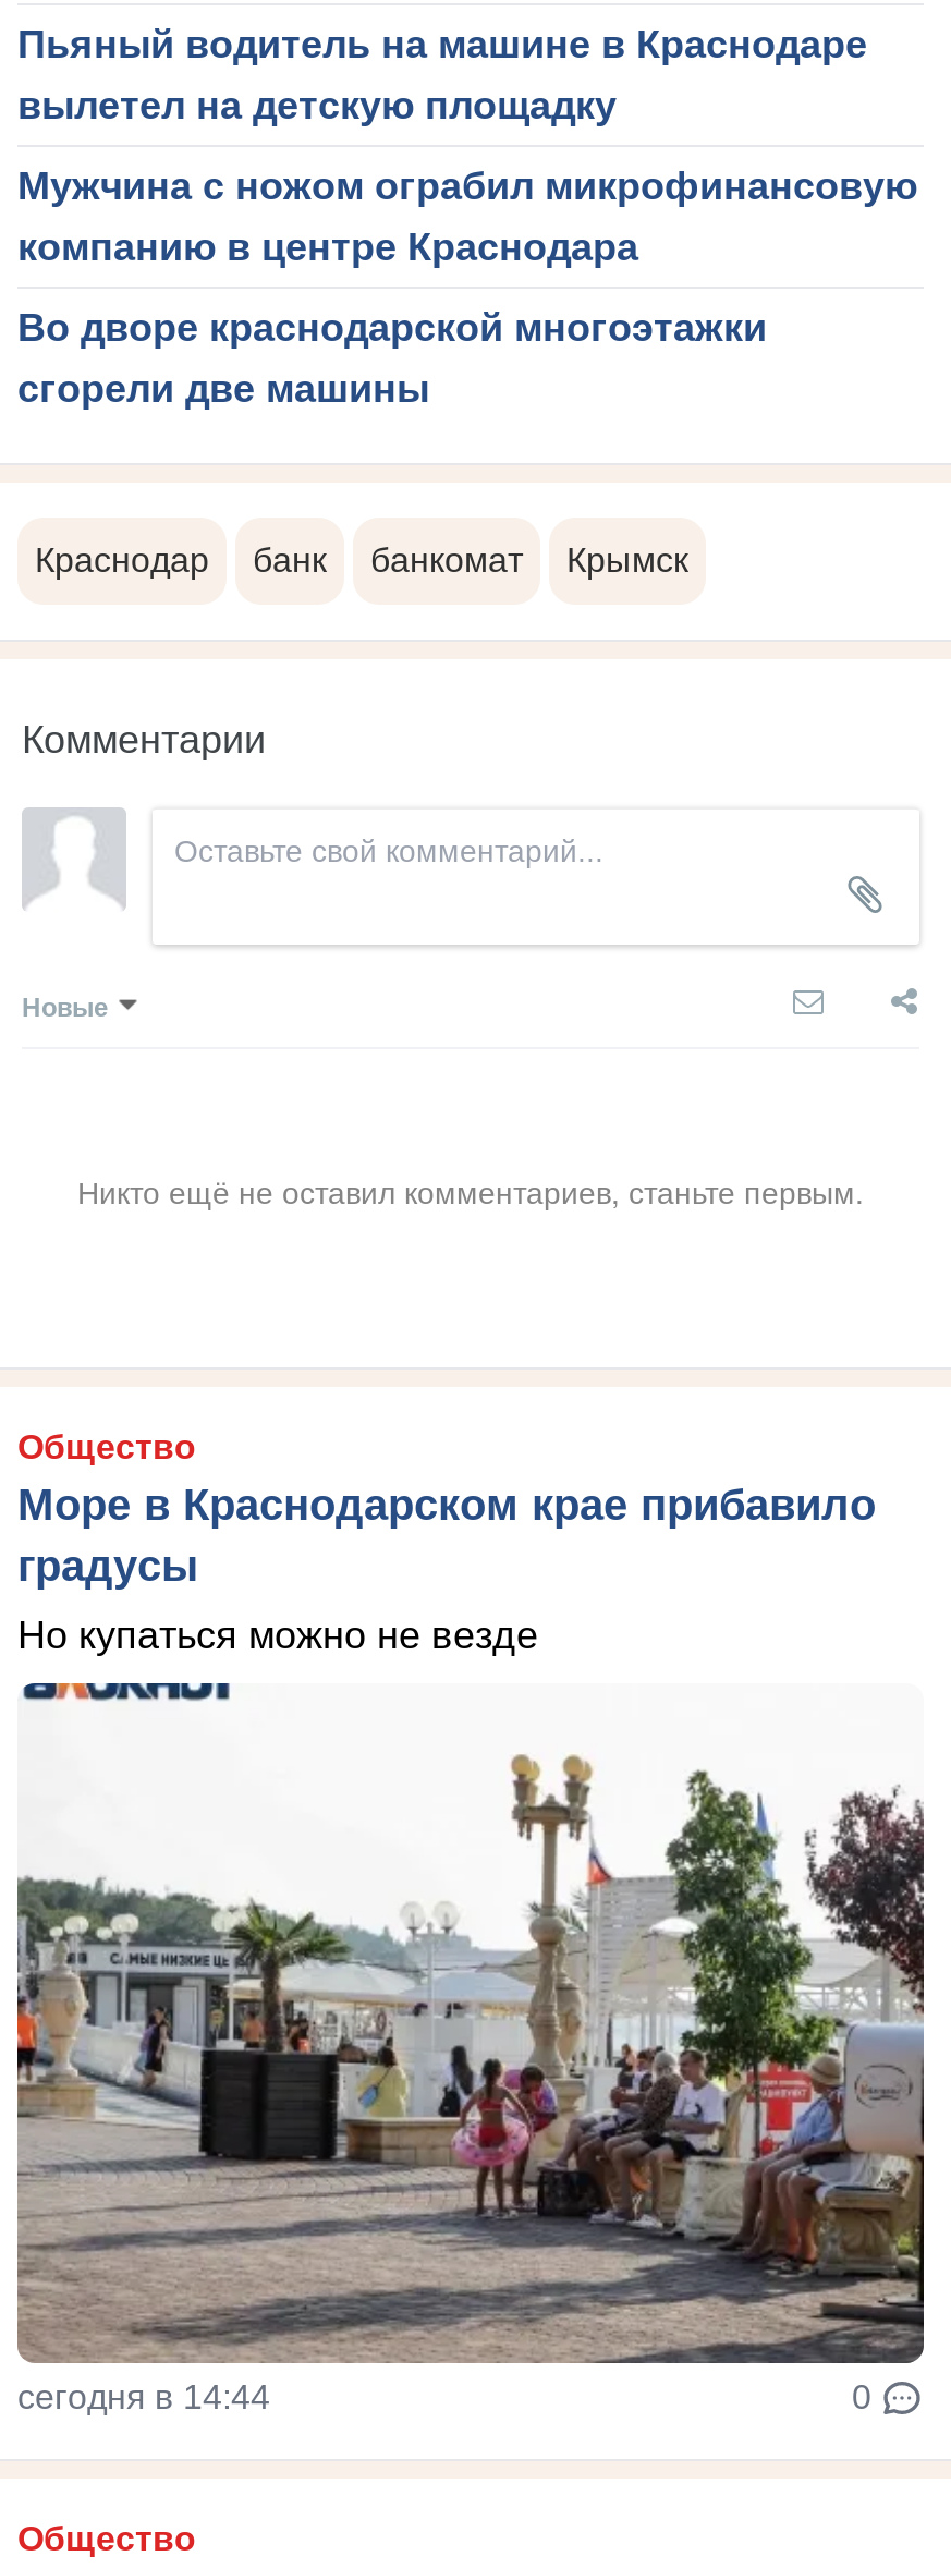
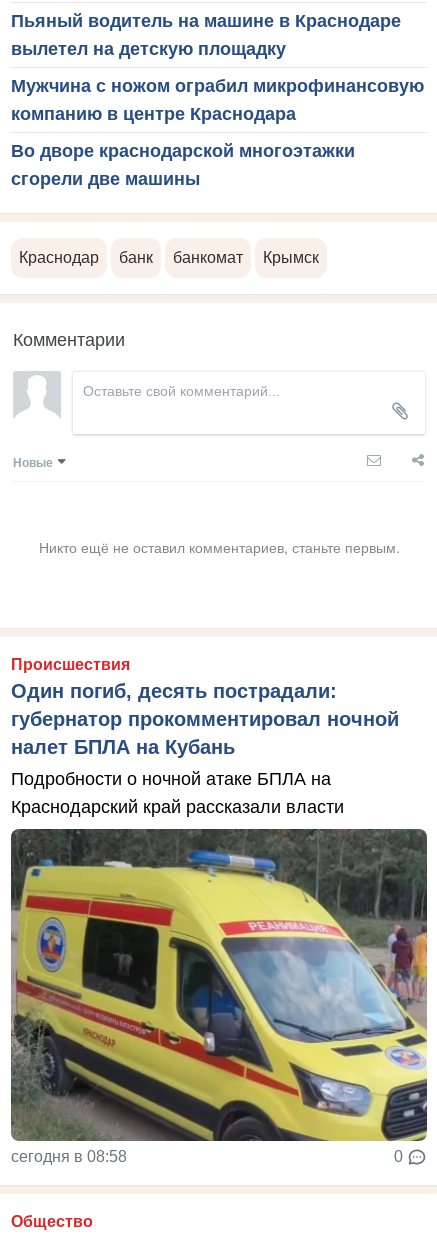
[17,1429,876,1590] Общество | Море в Краснодарском крае прибавило | градусы -> [11,656,399,758] Происшествия | Один погиб, десять пострадали: | губернатор прокомментировал ночной | налет БПЛА на Кубань
[17,1614,538,1658] Но купаться можно не везде -> [11,769,344,817] Подробности о ночной атаке БПЛА на | Краснодарский край рассказали власти
[15,1784,926,2416] [image] | сегодня в 14:44 -> [10,828,428,1165] [image] | сегодня в 08:58

